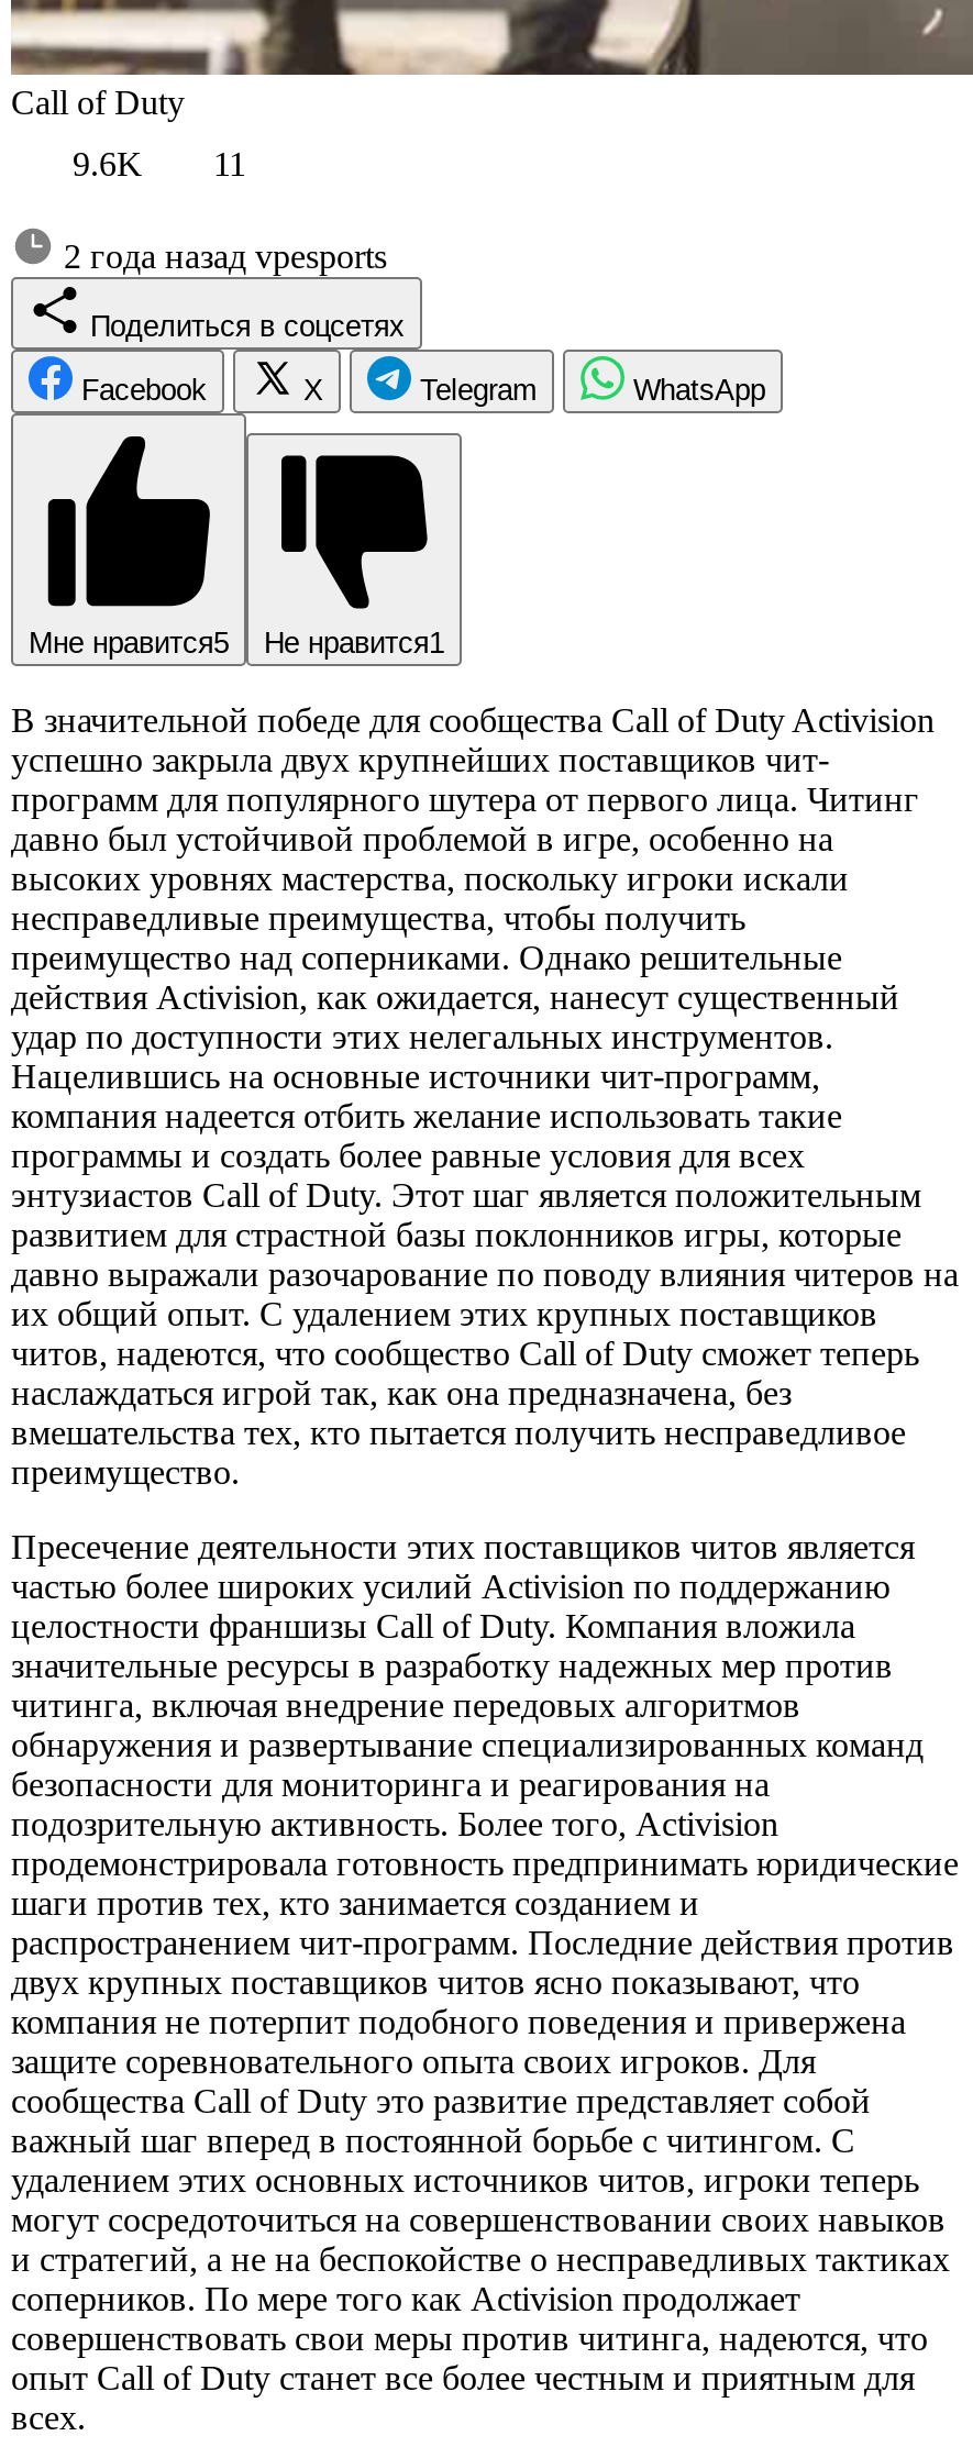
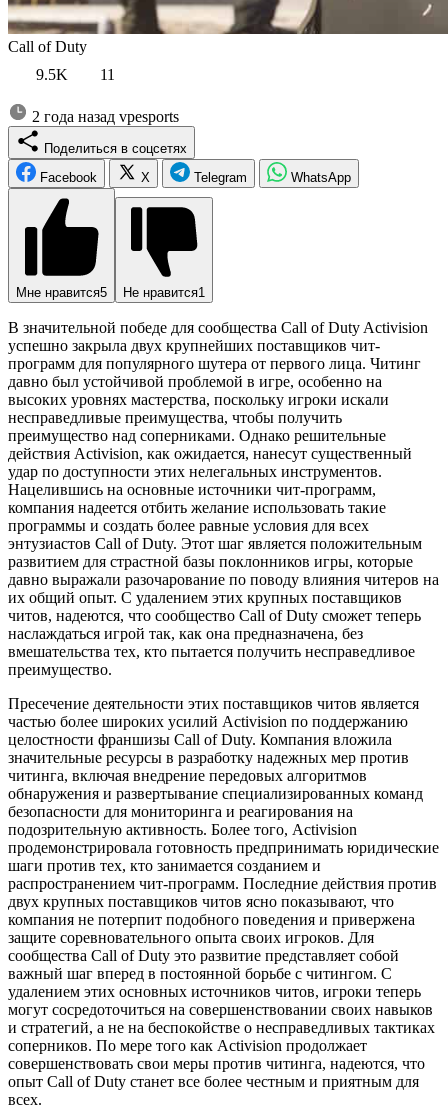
[64,144,246,182] 9.6K 11 -> [32,66,115,83] 9.5K 11

